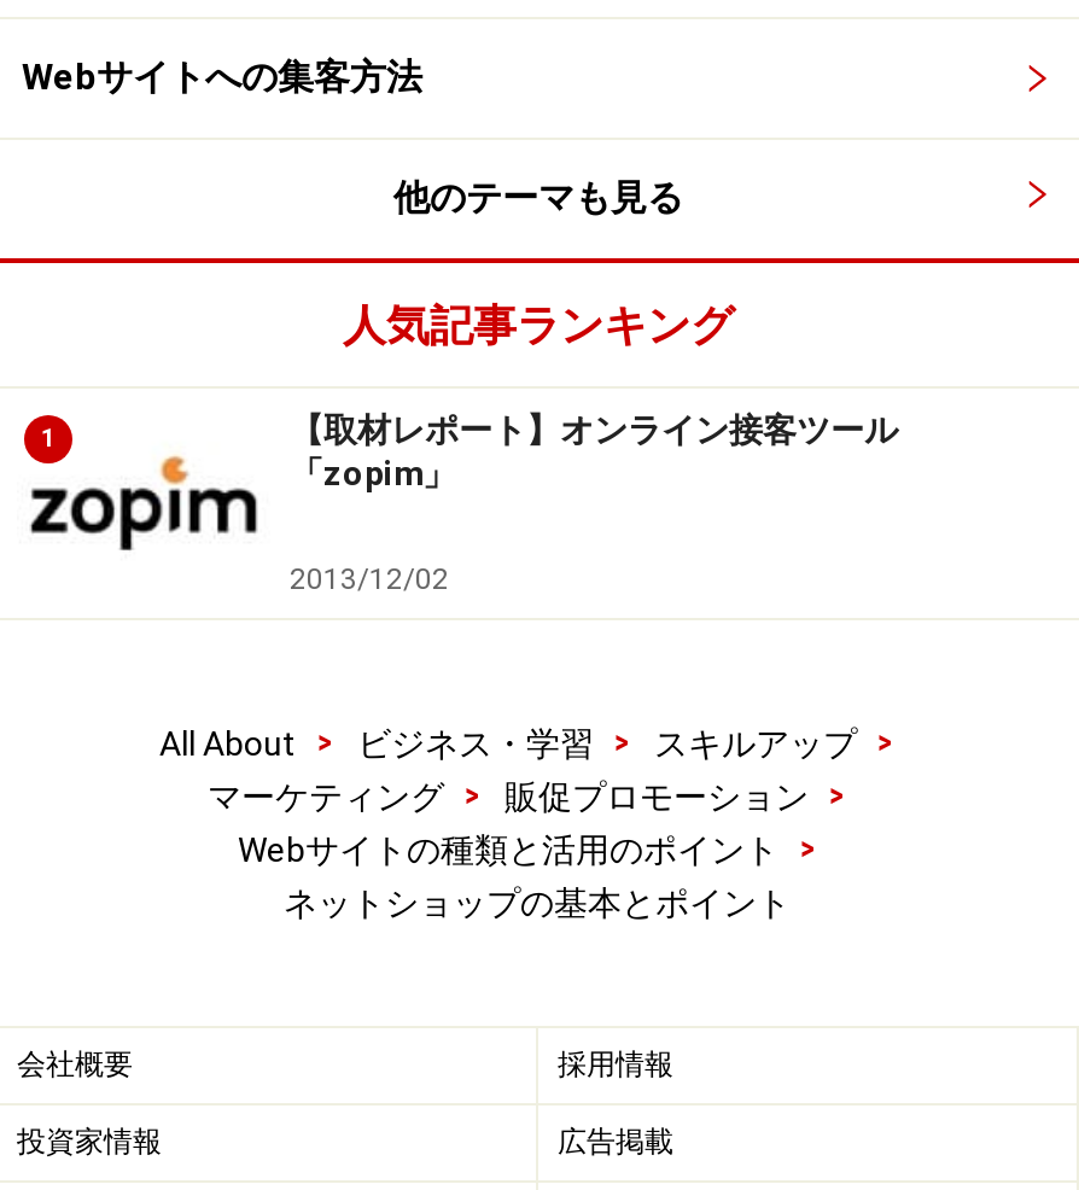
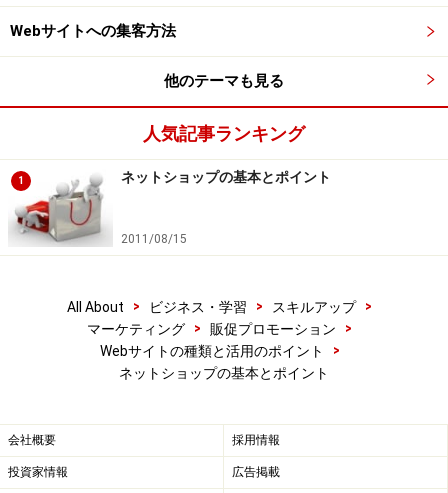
[22,411,898,596] [image] | 【取材レポート】オンライン接客ツール | 「zopim」 -> [9,169,331,247] [image] | ネットショップの基本とポイント
[290,563,449,597] 2013/12/02 -> [121,232,187,246] 2011/08/15

